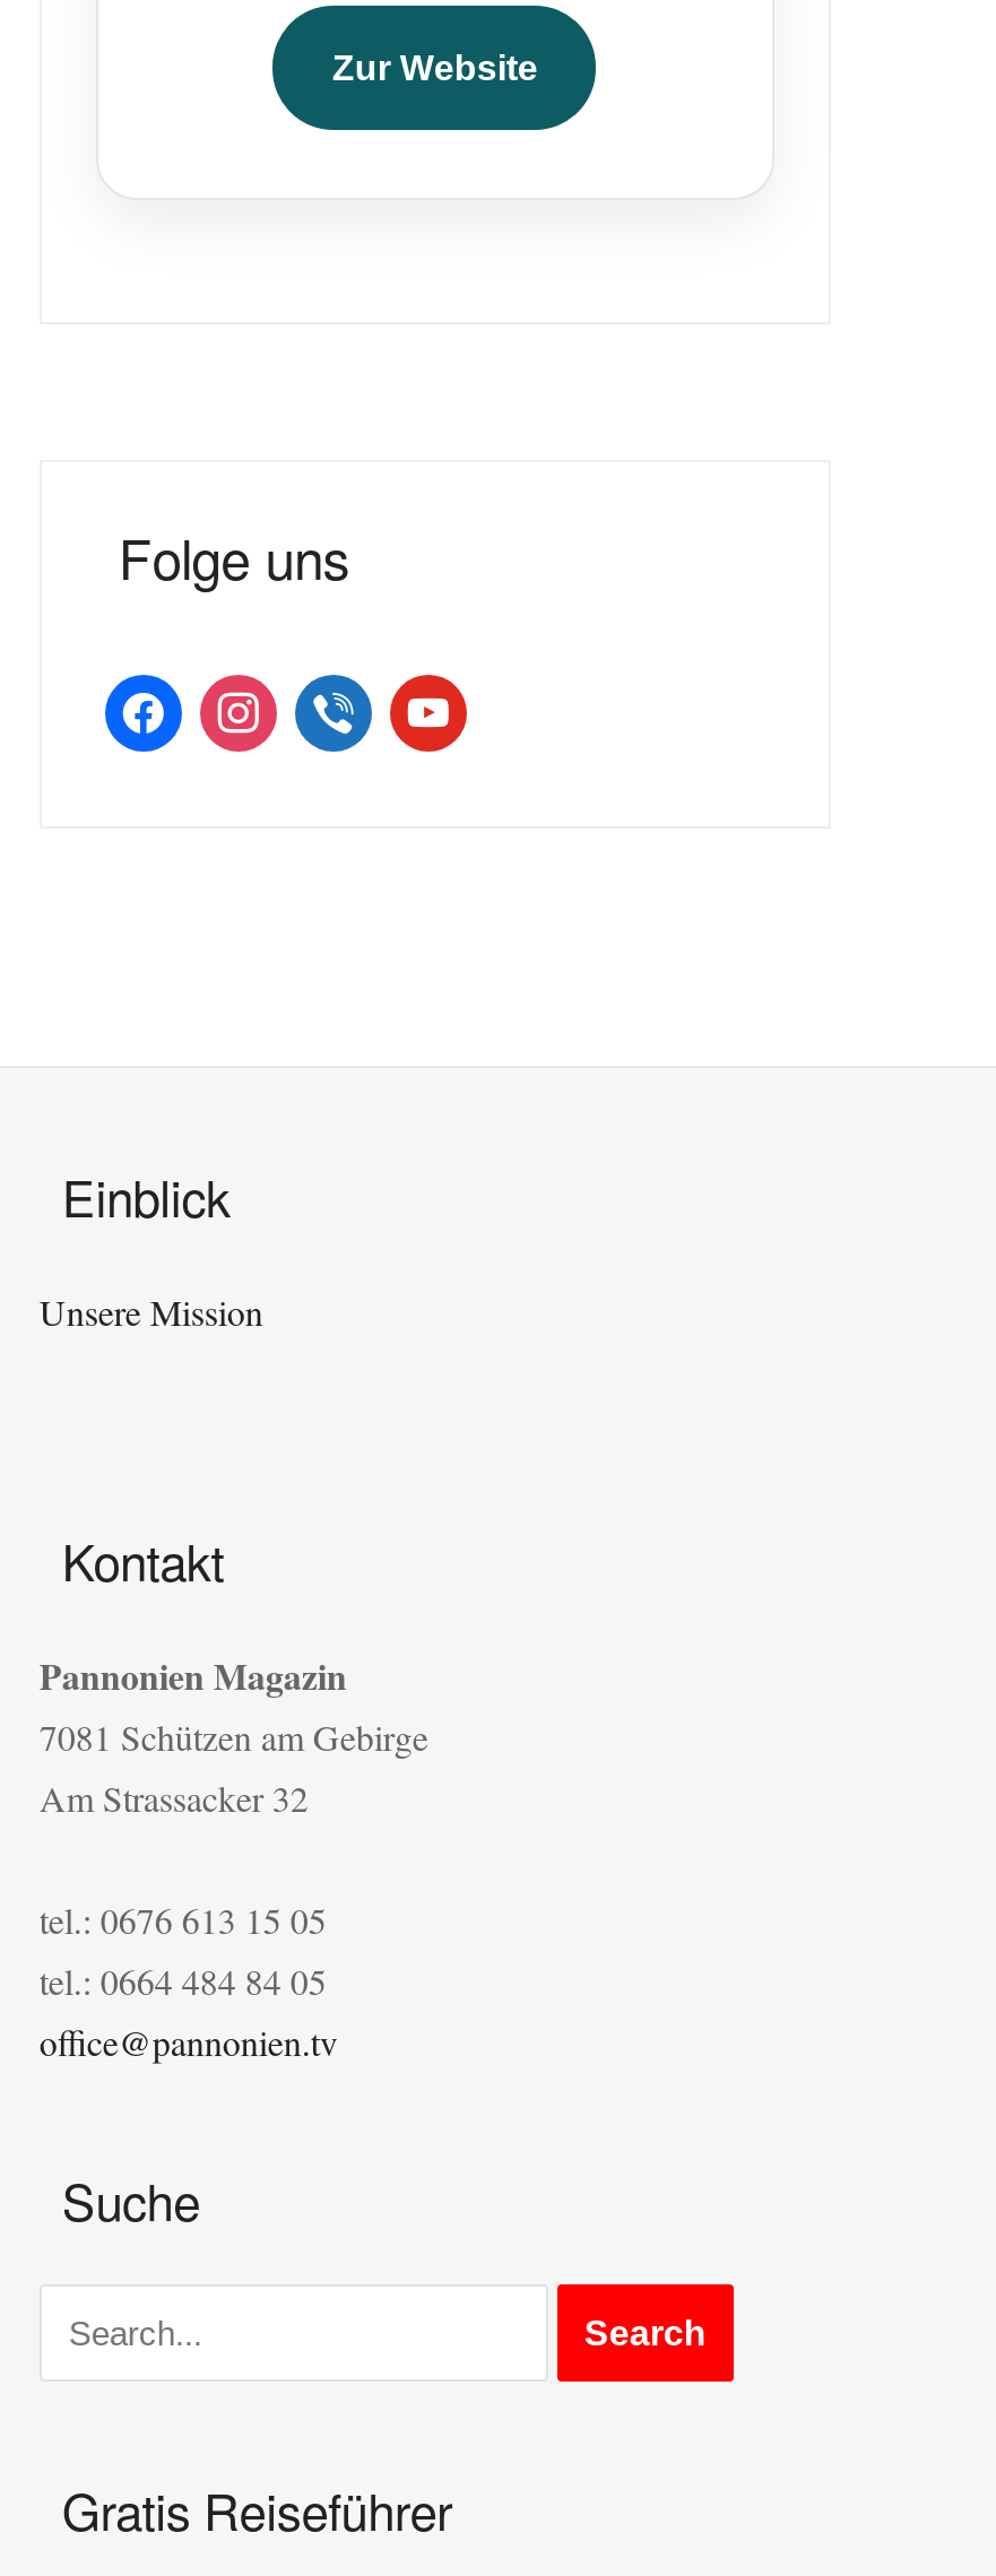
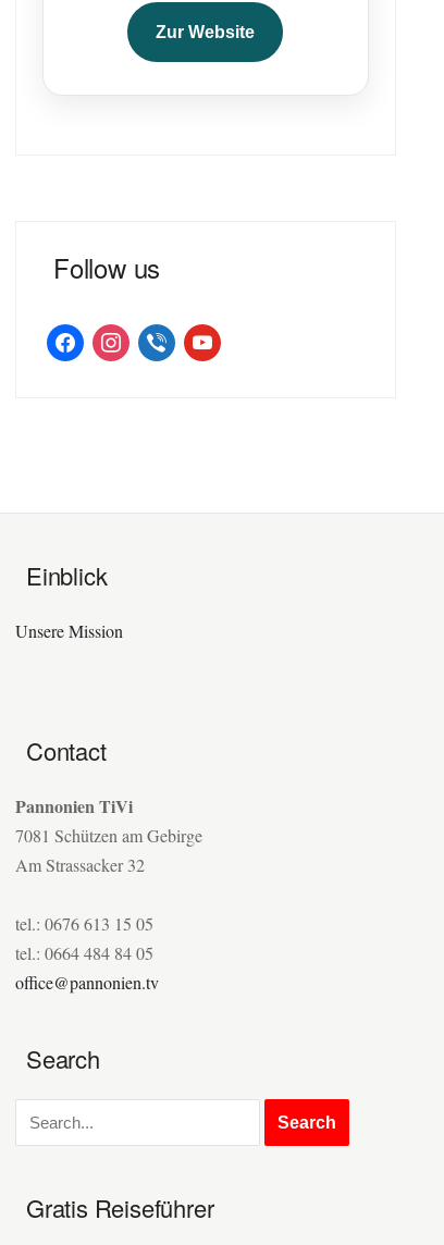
[118,517,350,596] Folge uns -> [53,248,160,287] Follow us
[62,1525,224,1596] Kontakt -> [26,734,106,768] Contact
[39,1650,347,1702] Pannonien Magazin -> [15,794,133,819] Pannonien TiVi
[62,2165,200,2235] Suche -> [26,1042,100,1076] Search

